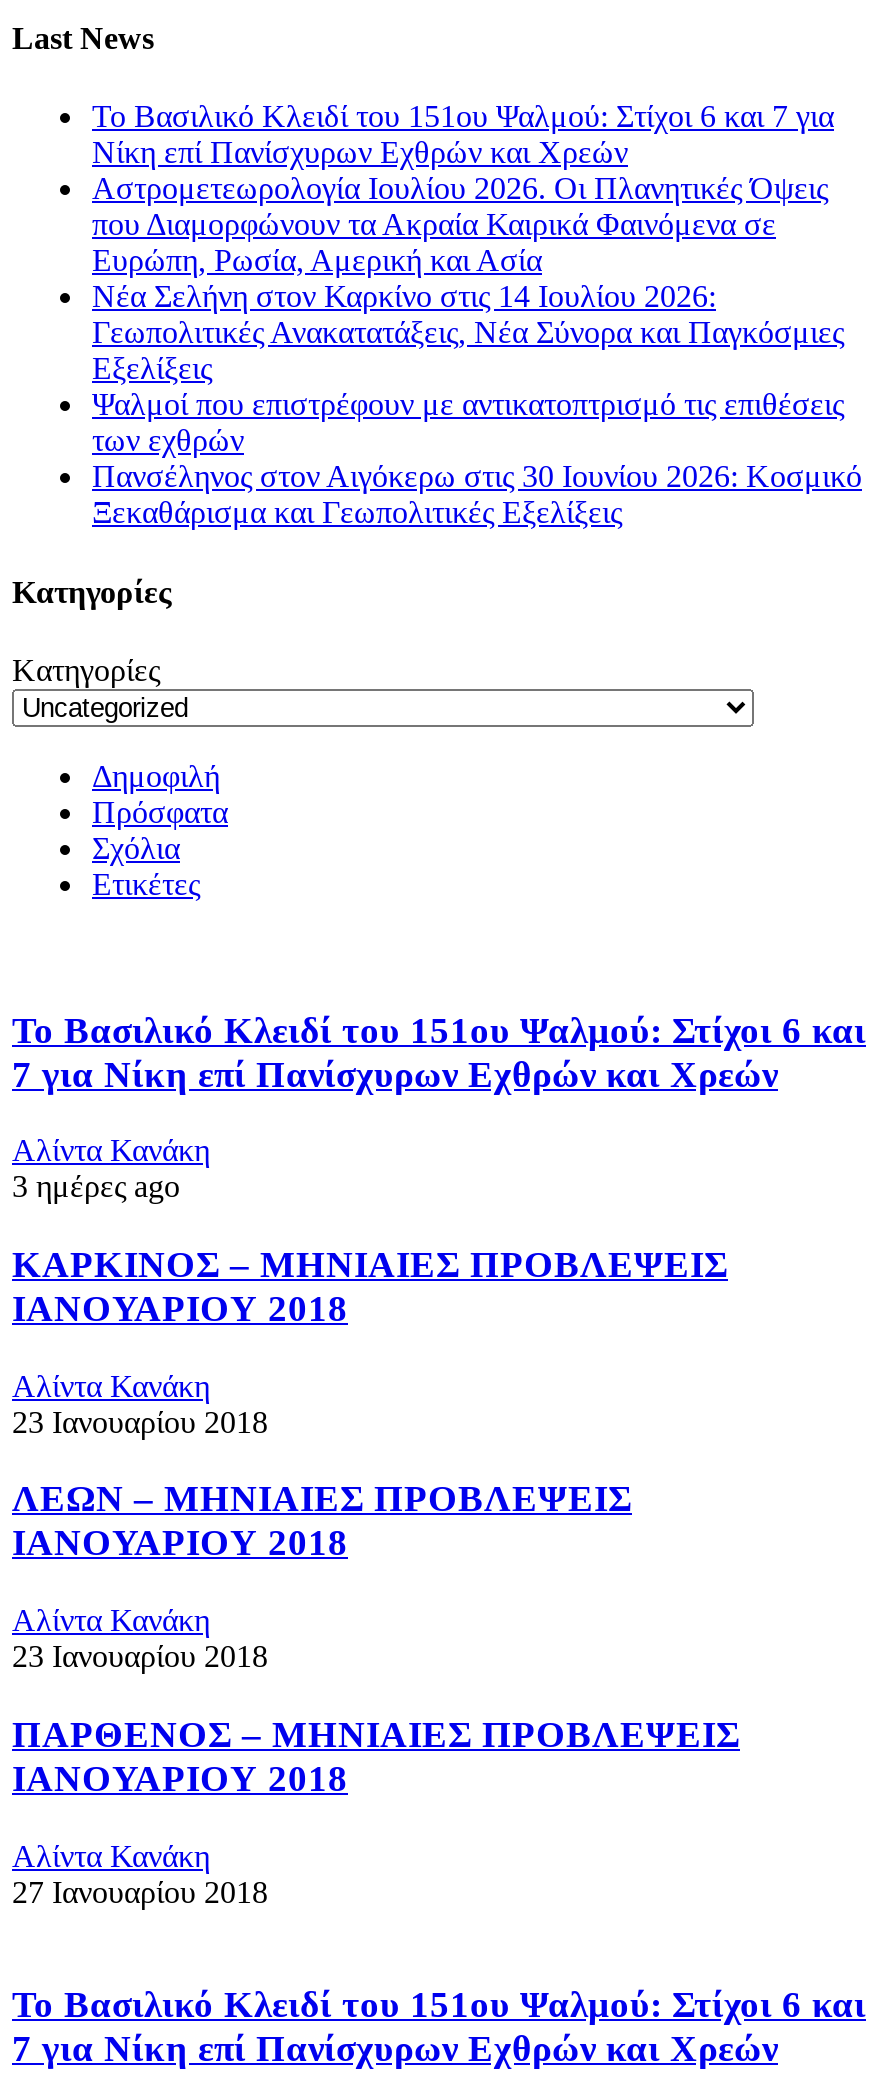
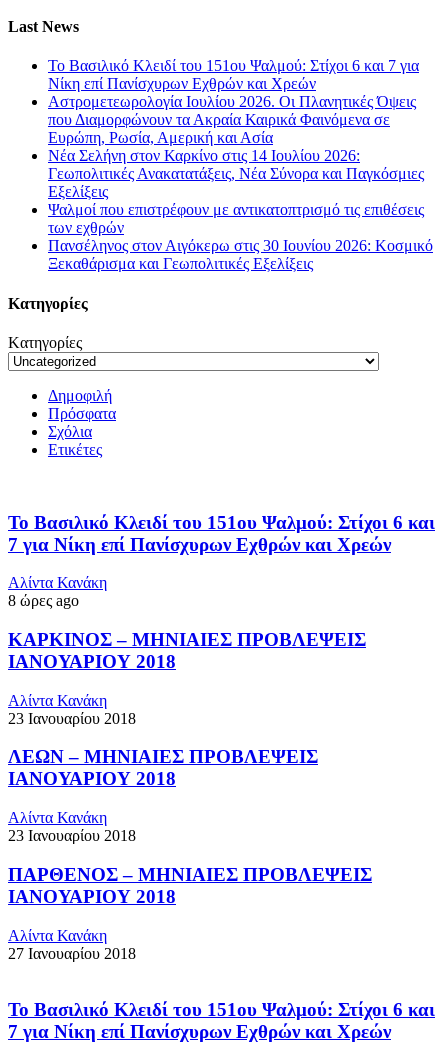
[12,1170,180,1204] 3 ημέρες ago -> [8,592,79,609] 8 ώρες ago

